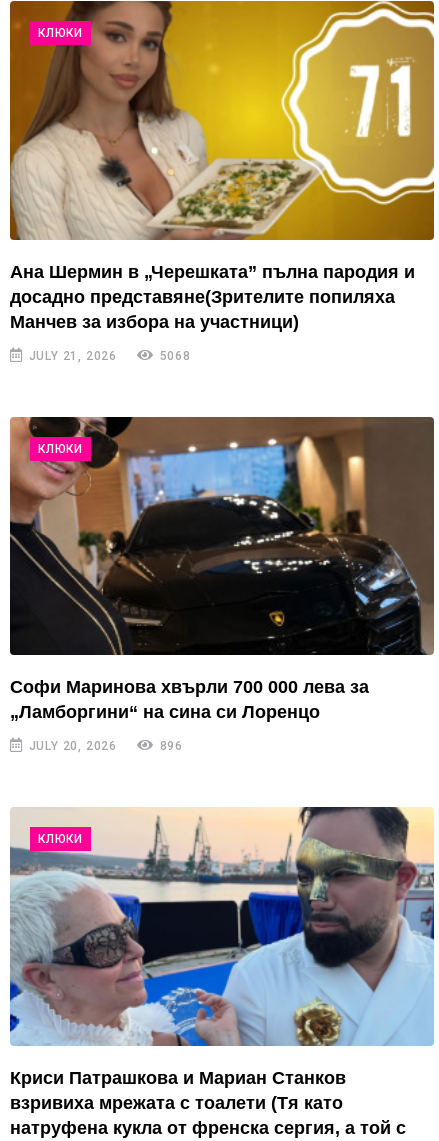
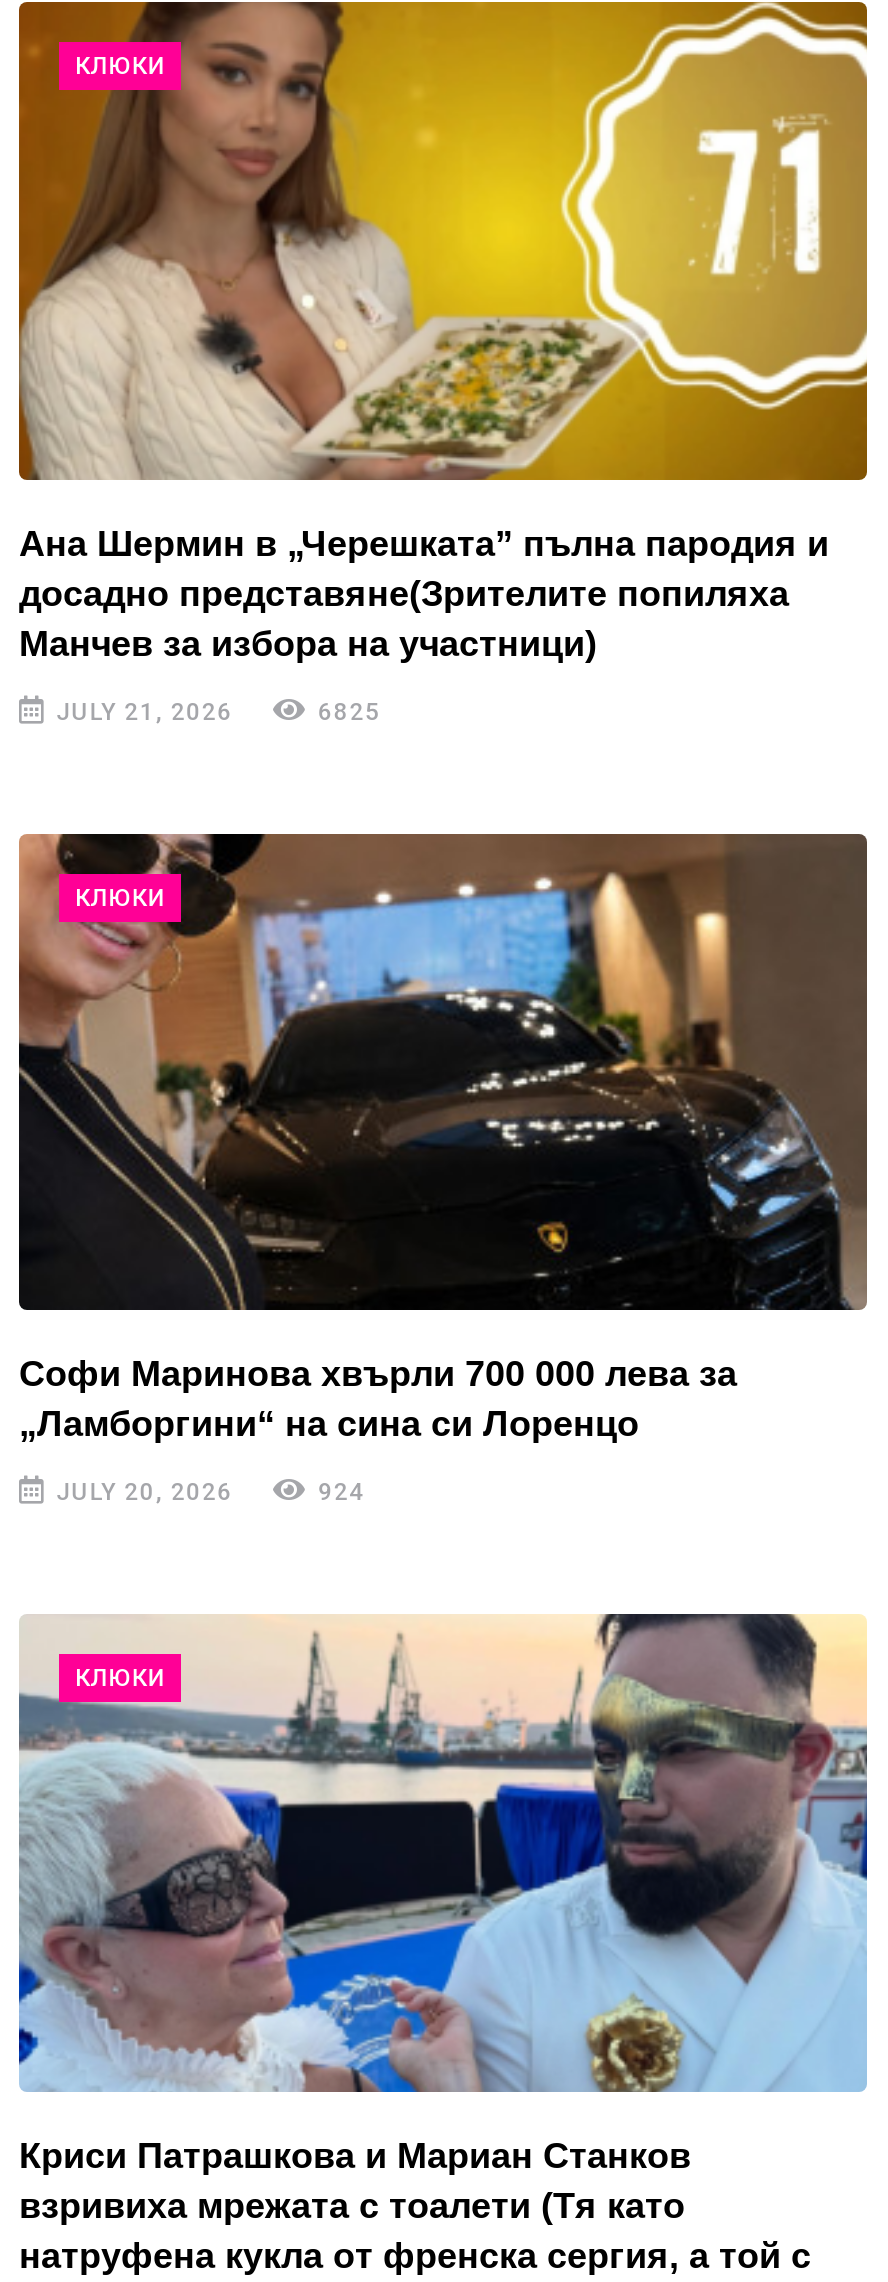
[156,349,191,363] 5068 -> [311,697,381,725] 6825
[156,739,183,753] 896 -> [311,1478,365,1506] 924

